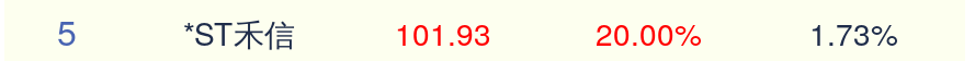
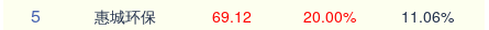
[183,10,491,54] *ST禾信 | 101.93 -> [95,5,251,27] 惠城环保 | 69.12
[809,10,897,54] 1.73% -> [401,5,453,27] 11.06%

